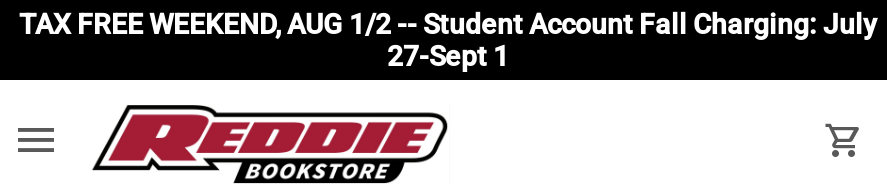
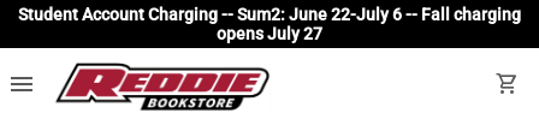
[19,8,877,72] TAX FREE WEEKEND, AUG 1/2 -- Student Account Fall Charging: July | 27-Sept 1 -> [18,5,521,43] Student Account Charging -- Sum2: June 22-July 6 -- Fall charging | opens July 27

